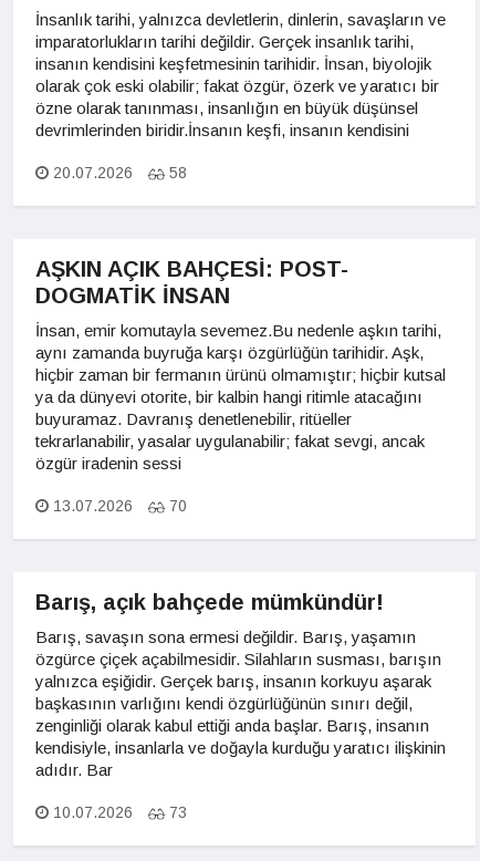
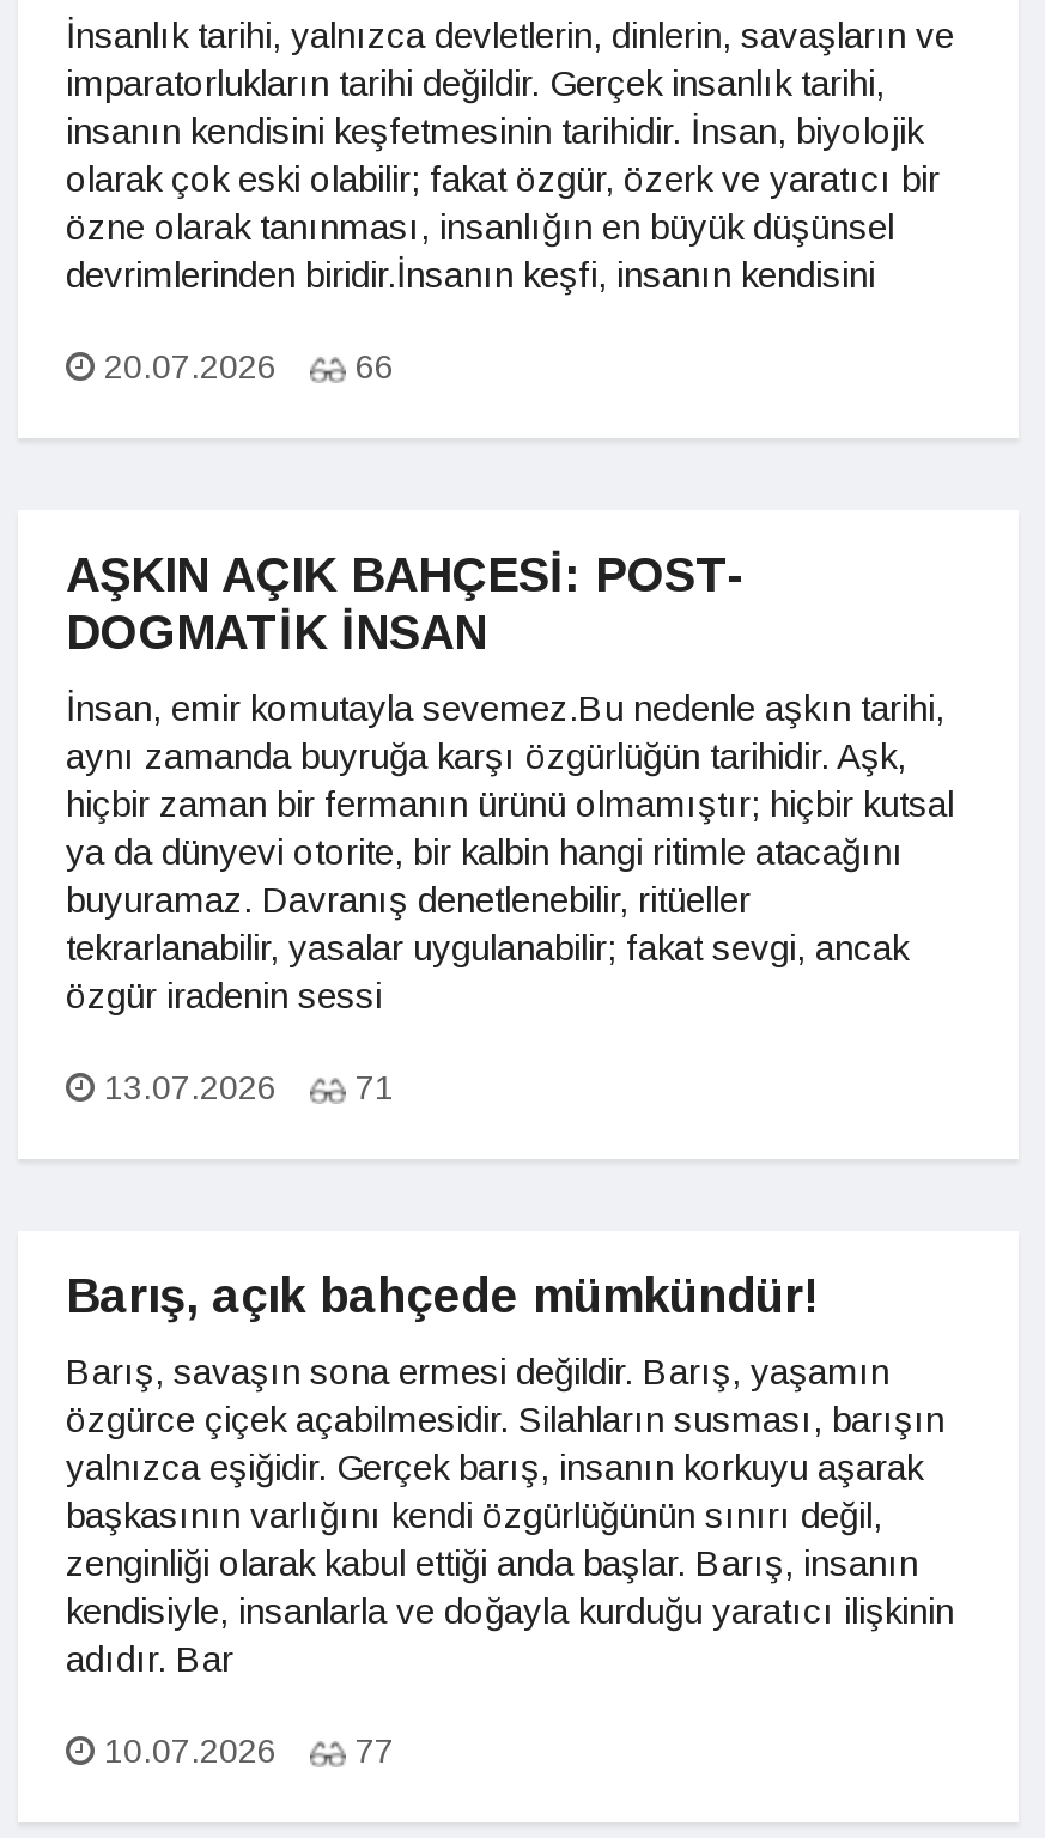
[49,164,187,181] 20.07.2026 58 -> [95,347,394,386] 20.07.2026 66
[49,497,187,515] 13.07.2026 70 -> [95,1068,394,1106] 13.07.2026 71
[49,803,187,821] 10.07.2026 73 -> [95,1731,394,1770] 10.07.2026 77

